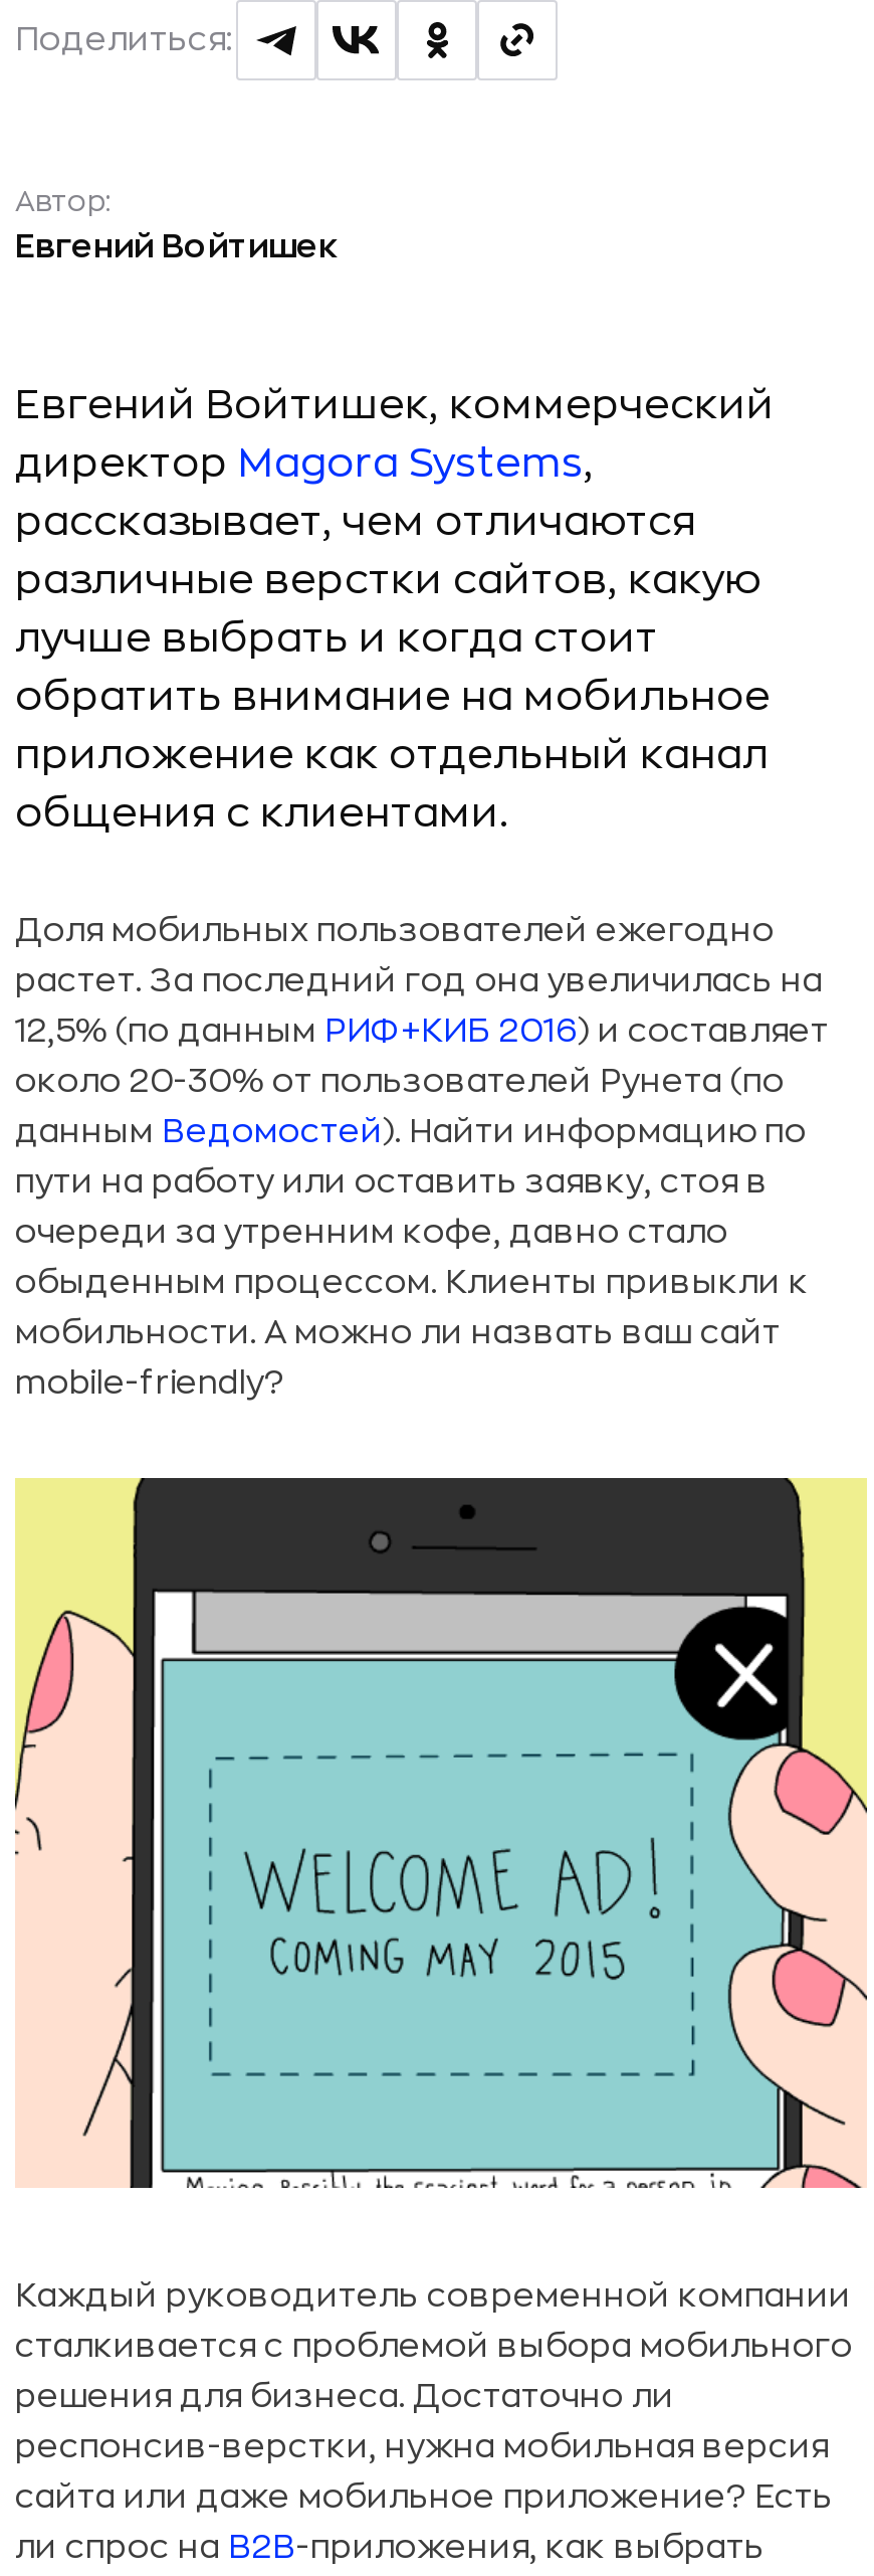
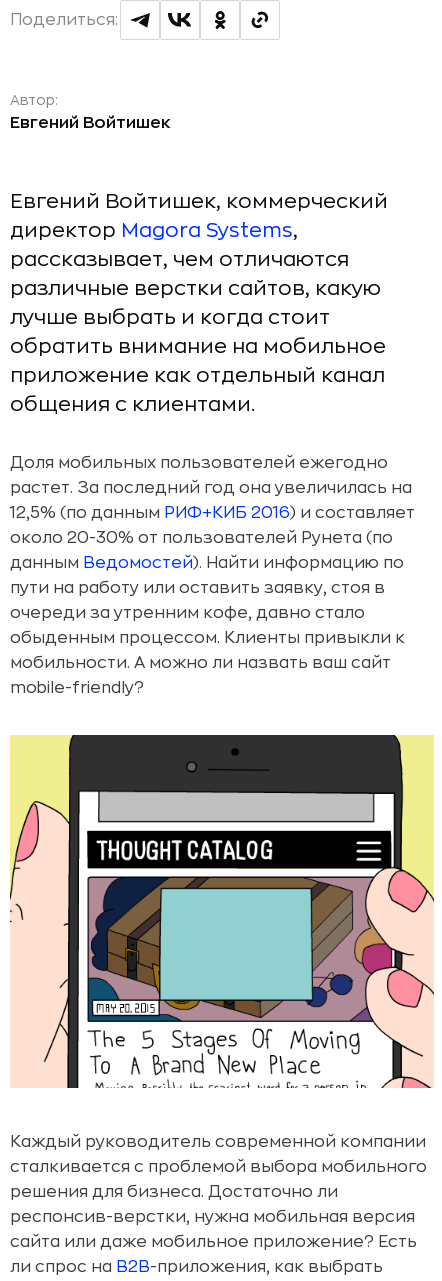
[160,1605,805,2176] [image] -> [81,799,395,1081] [image]

